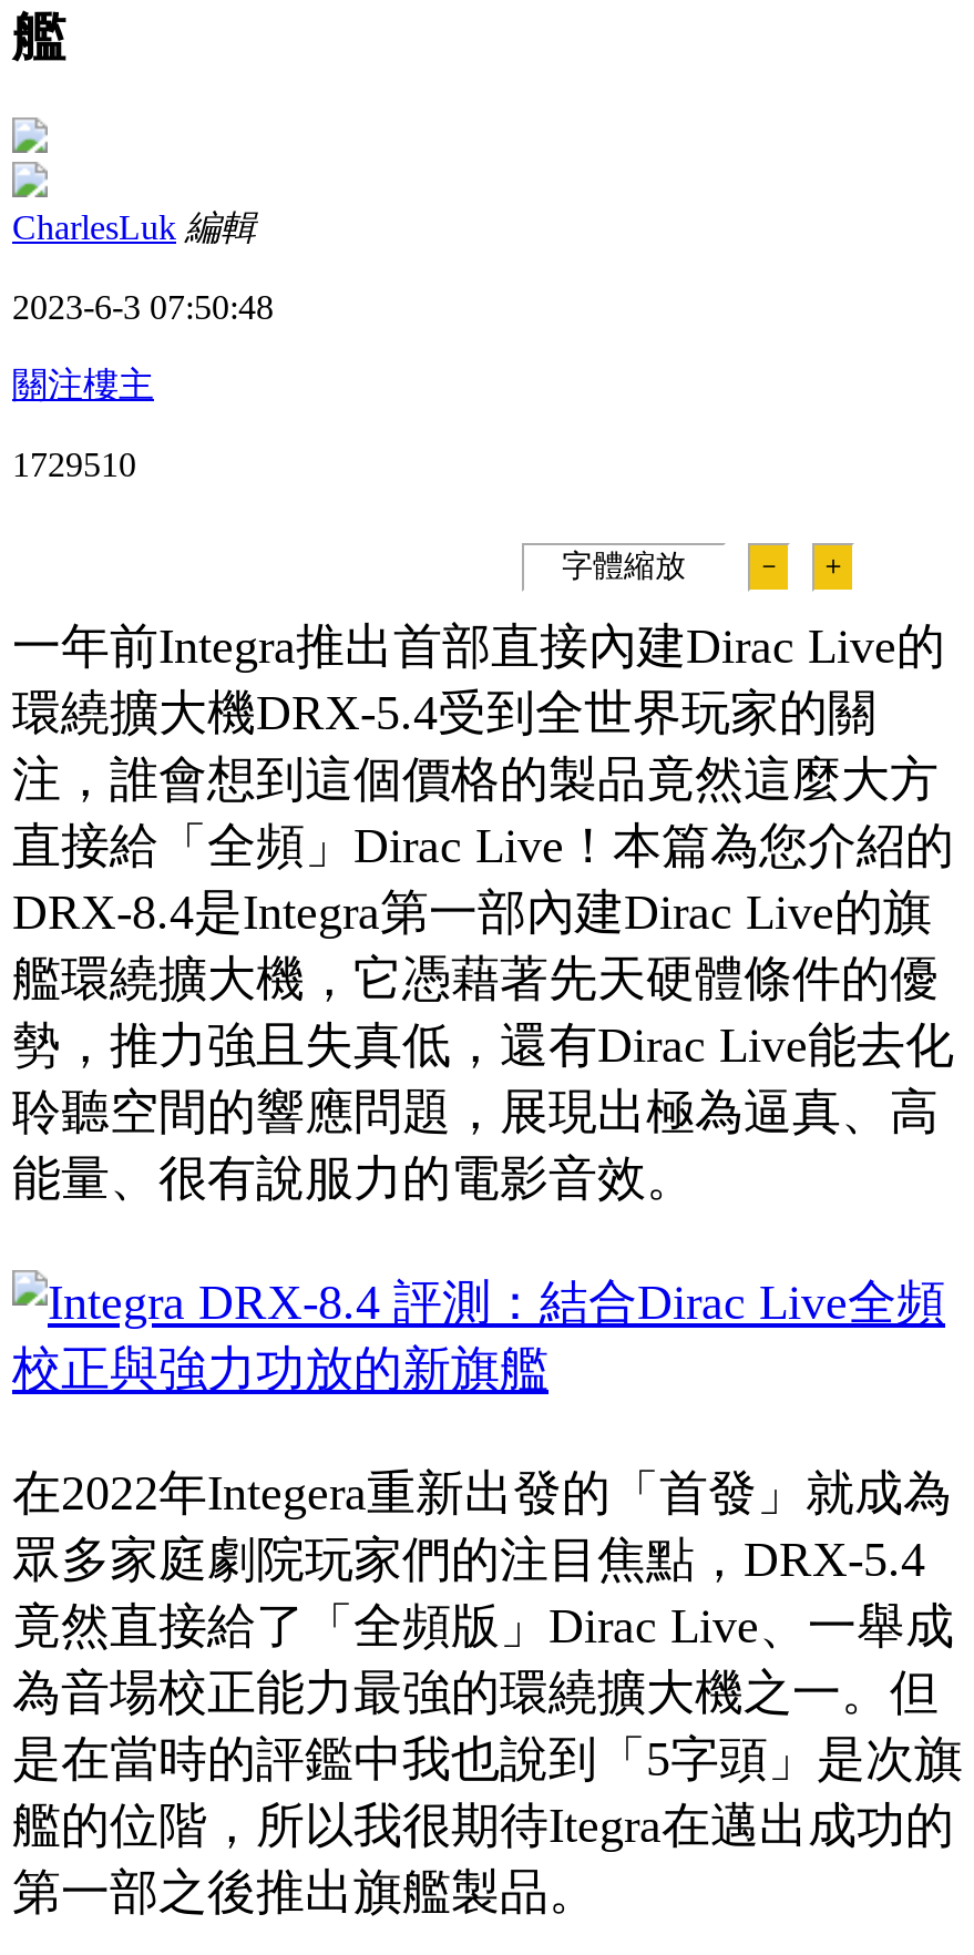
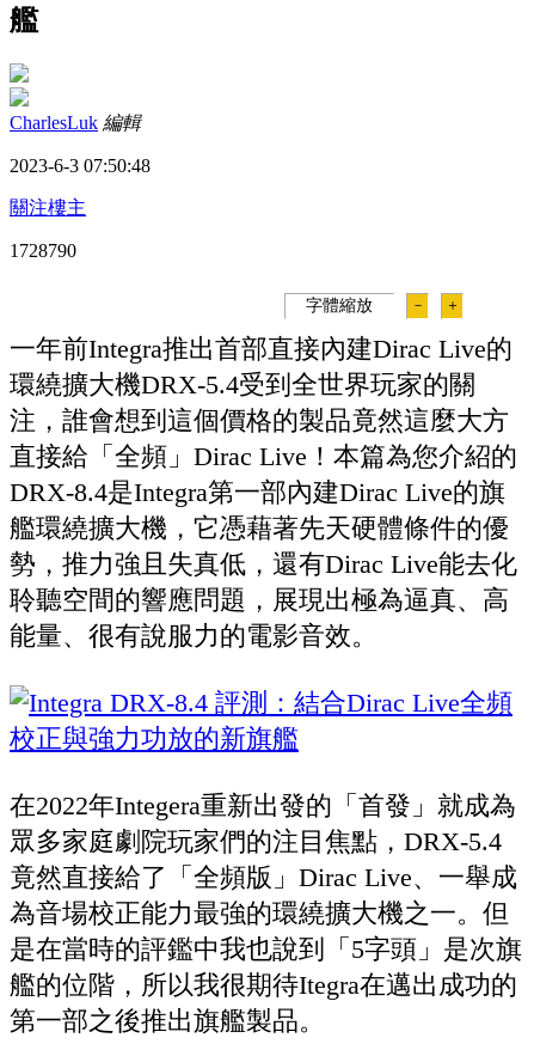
[12,445,136,483] 172951 0 -> [10,240,76,260] 172879 0

